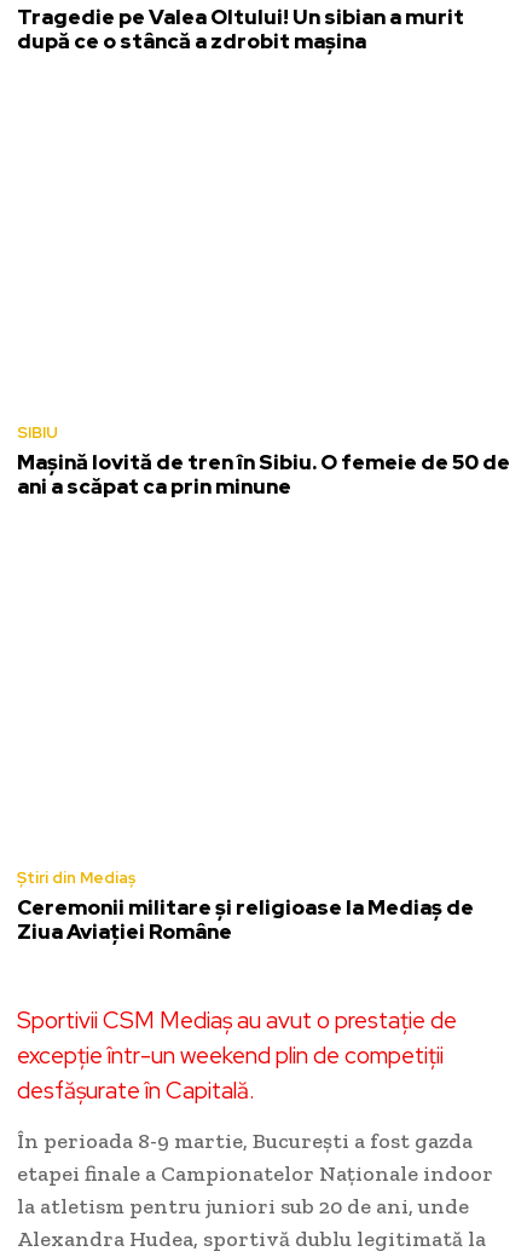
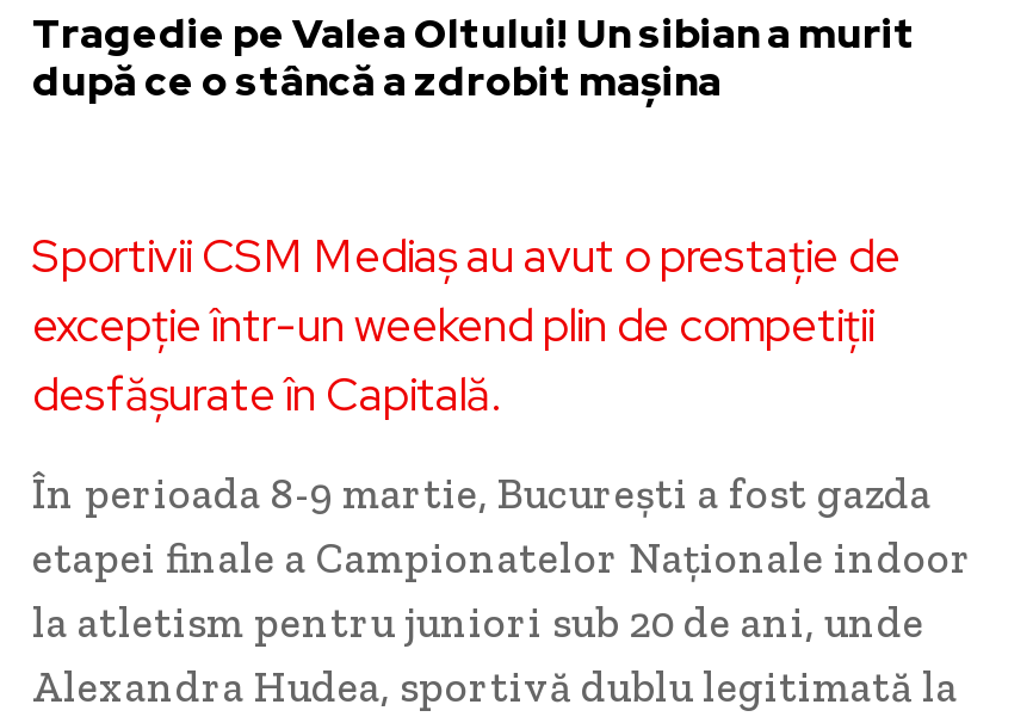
[17,422,510,499] SIBIU | Mașină lovită de tren în Sibiu. O femeie de 50 de | ani a scăpat ca prin minune -> none
[17,867,474,945] Știri din Mediaș | Ceremonii militare și religioase la Mediaș de | Ziua Aviației Române -> none

